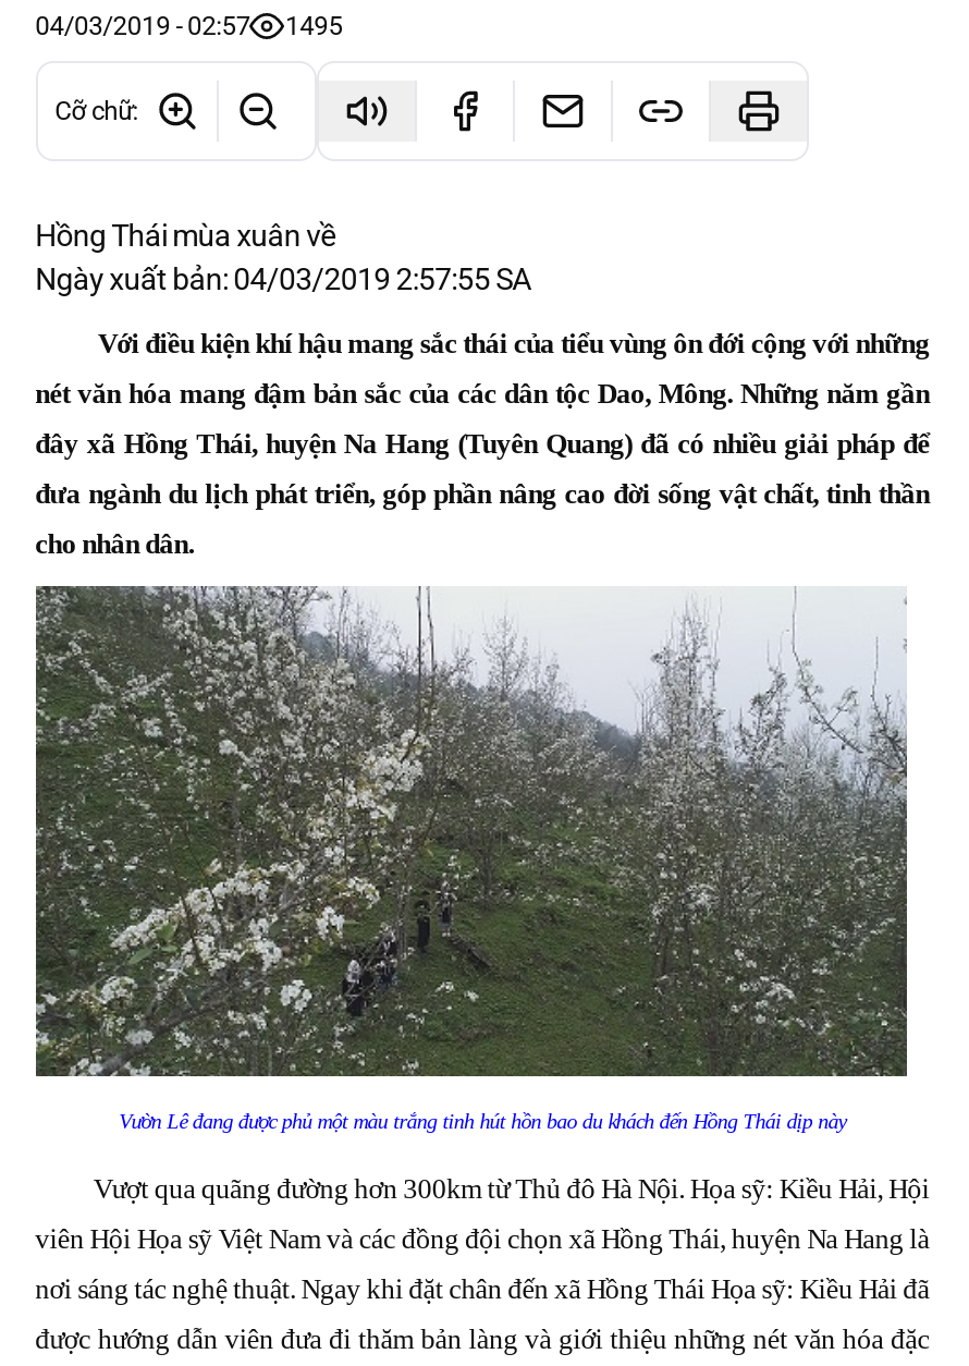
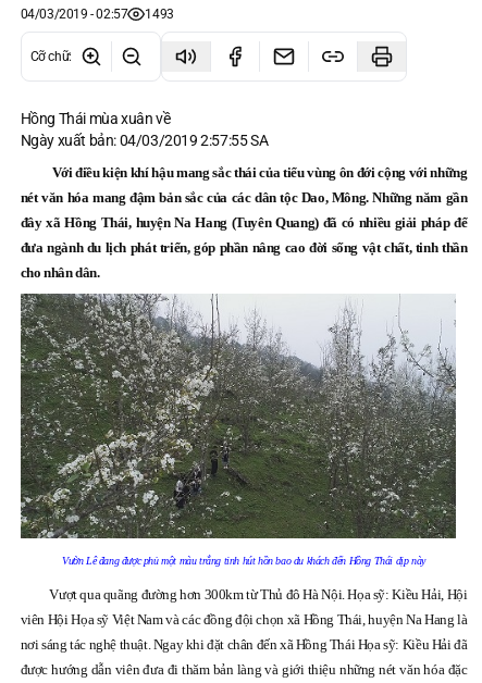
[35,12,343,42] 04/03/2019 - 02:57 1495 -> [20,7,174,22] 04/03/2019 - 02:57 1493

